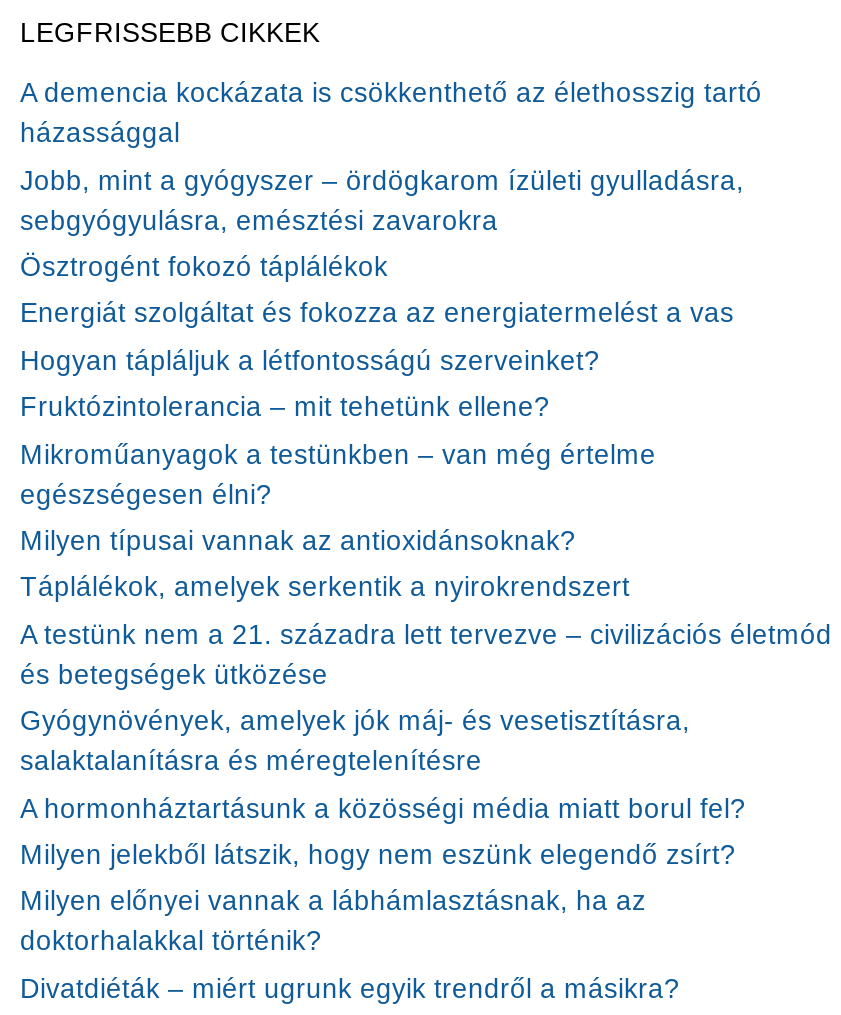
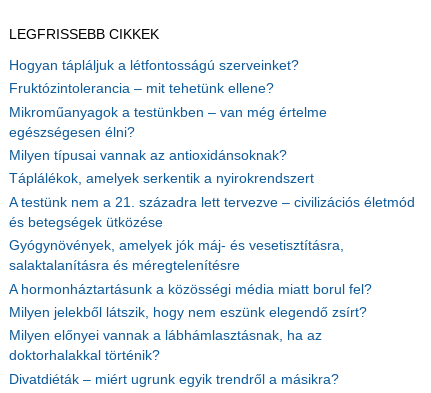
[20,78,762,329] A demencia kockázata is csökkenthető az élethosszig tartó | házassággal | Jobb, mint a gyógyszer – ördögkarom ízületi gyulladásra, | sebgyógyulásra, emésztési zavarokra | Ösztrogént fokozó táplálékok | Energiát szolgáltat és fokozza az energiatermelést a vas -> none

